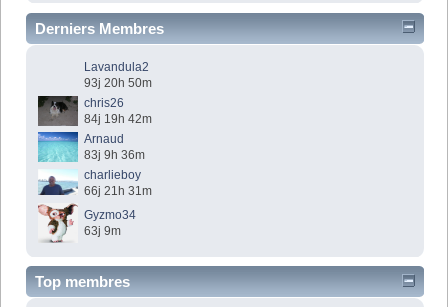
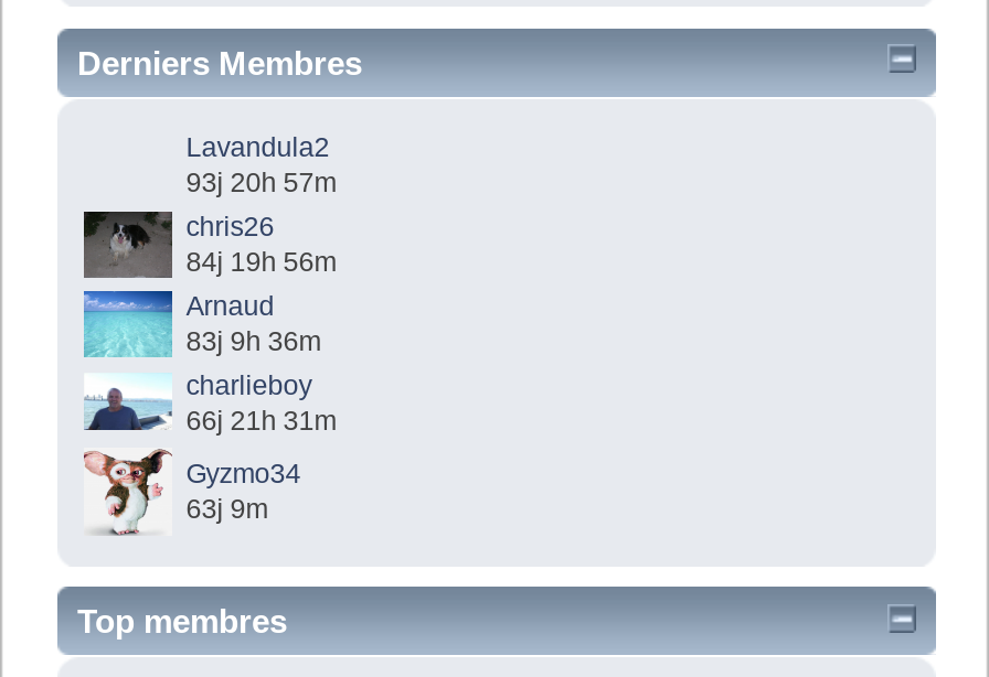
[84,76,152,90] 93j 20h 50m -> [186,167,336,198] 93j 20h 57m
[84,112,152,126] 84j 19h 42m -> [186,246,336,277] 84j 19h 56m

